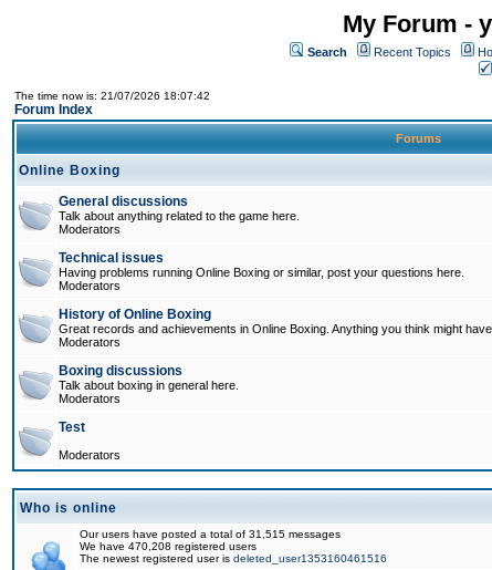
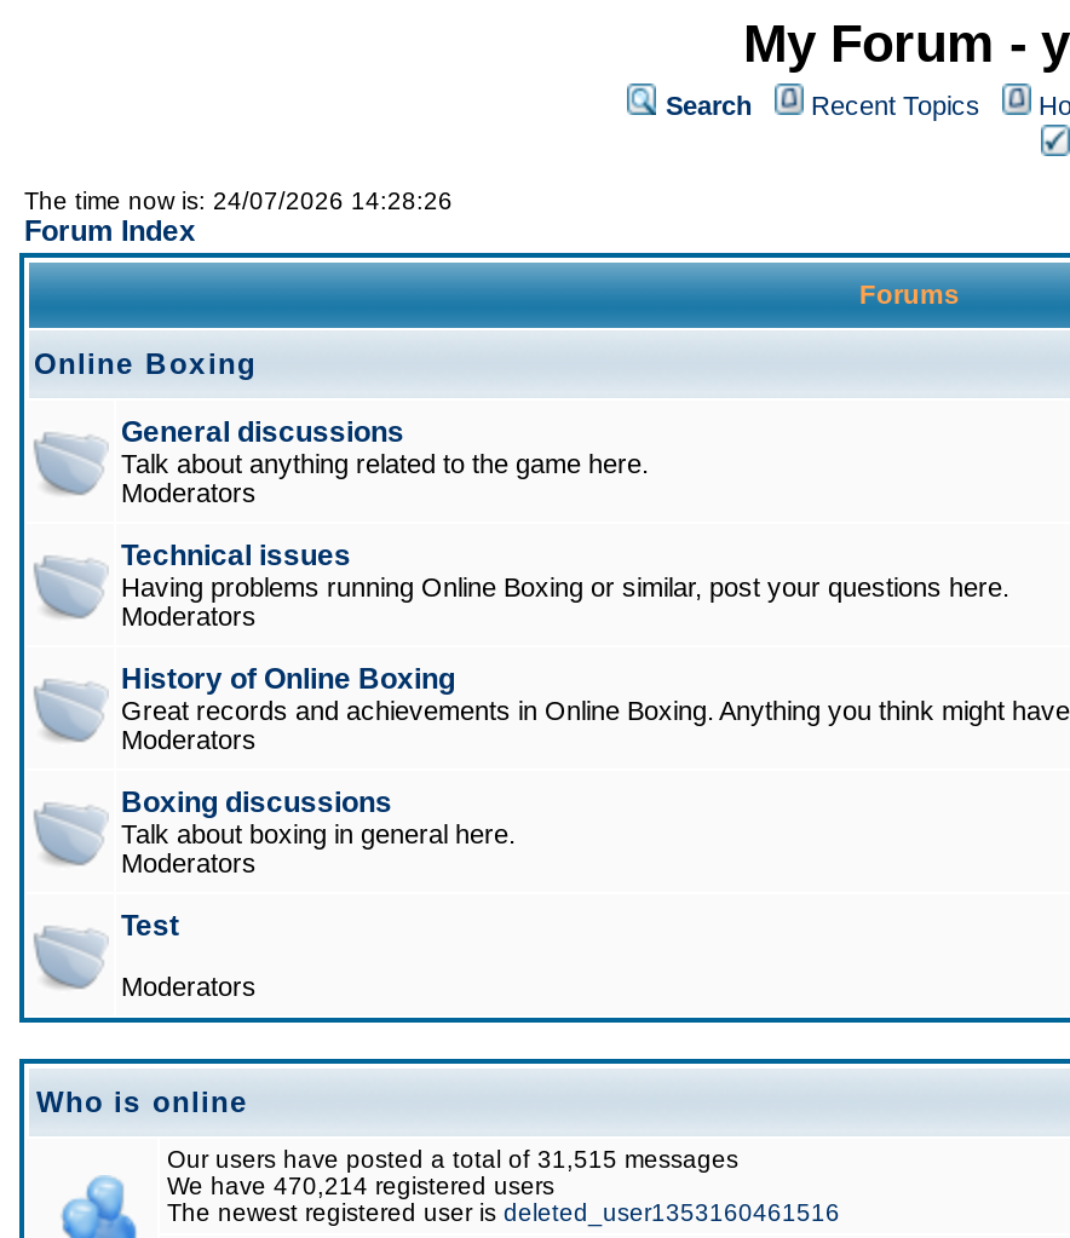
[14,90,210,102] The time now is: 21/07/2026 18:07:42 -> [24,188,453,214] The time now is: 24/07/2026 14:28:26
[80,540,257,552] We have 470,208 registered users -> [167,1173,554,1199] We have 470,214 registered users

